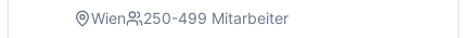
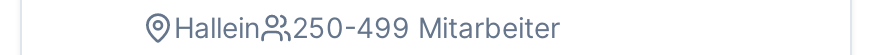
[91,9,126,27] Wien -> [174,10,260,44] Hallein

